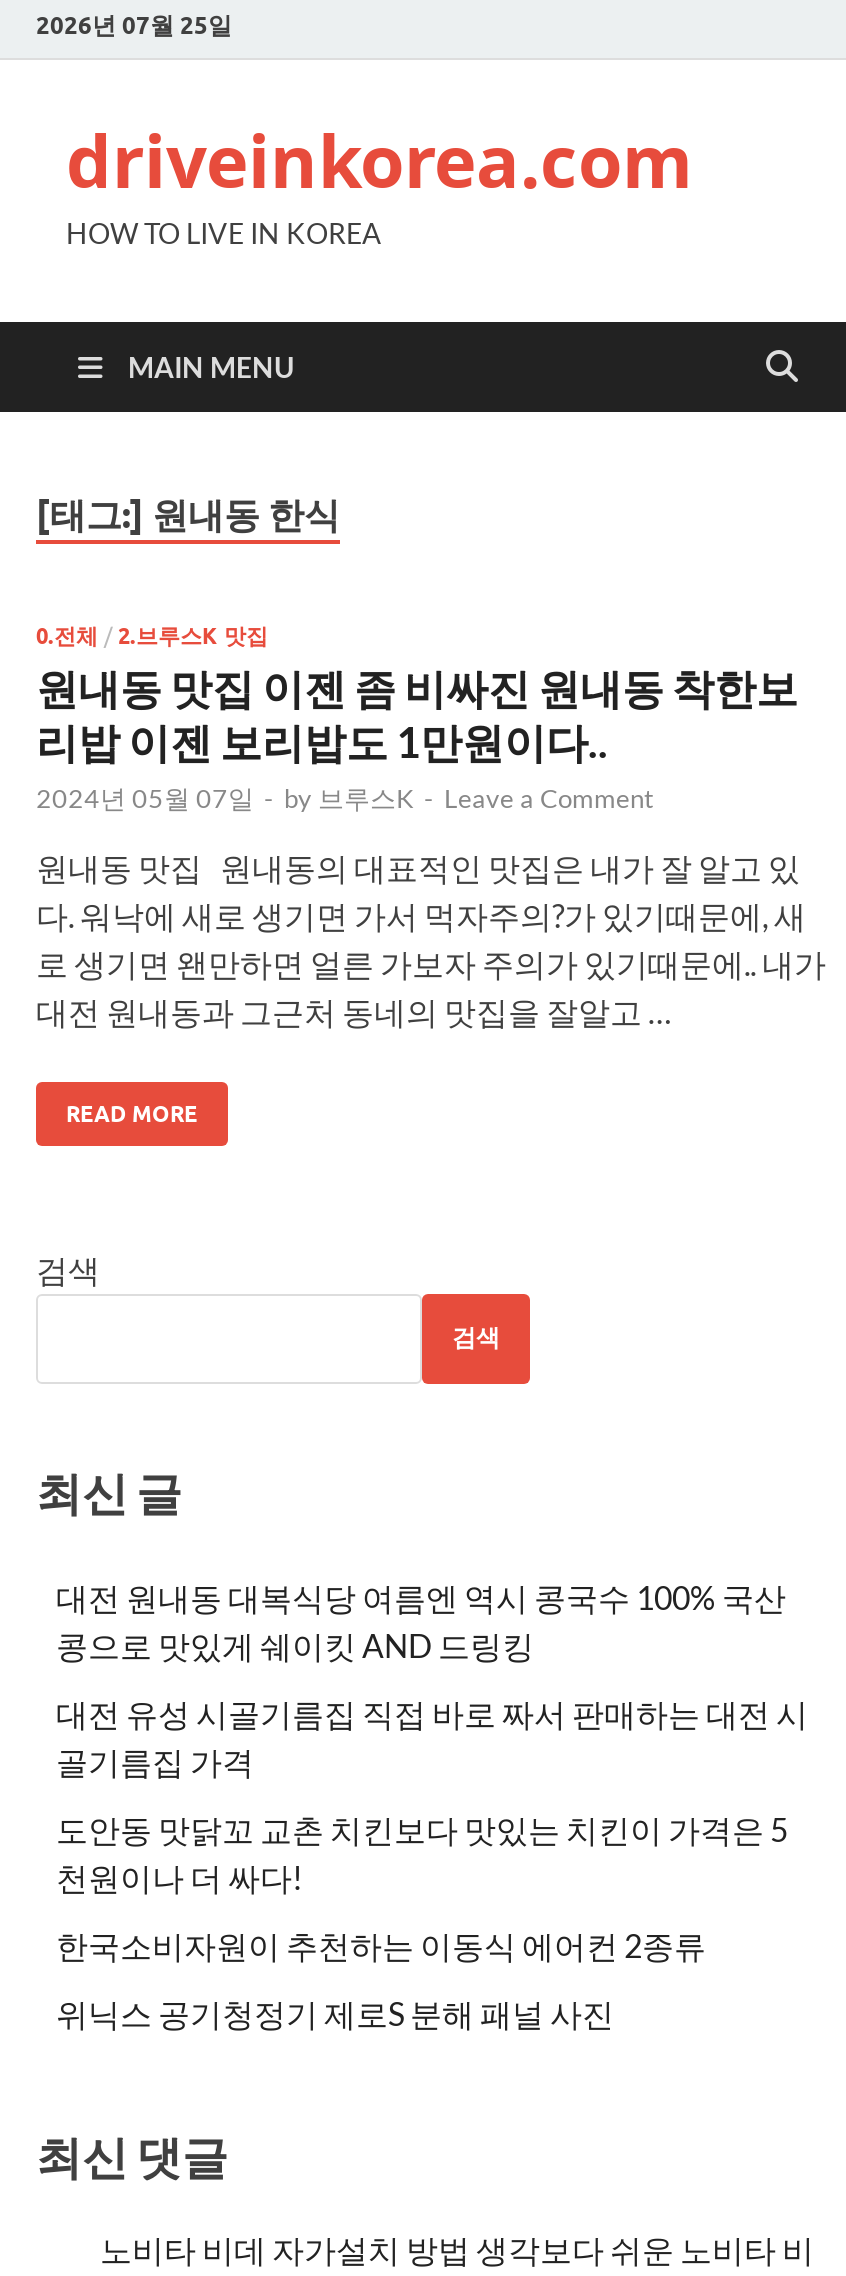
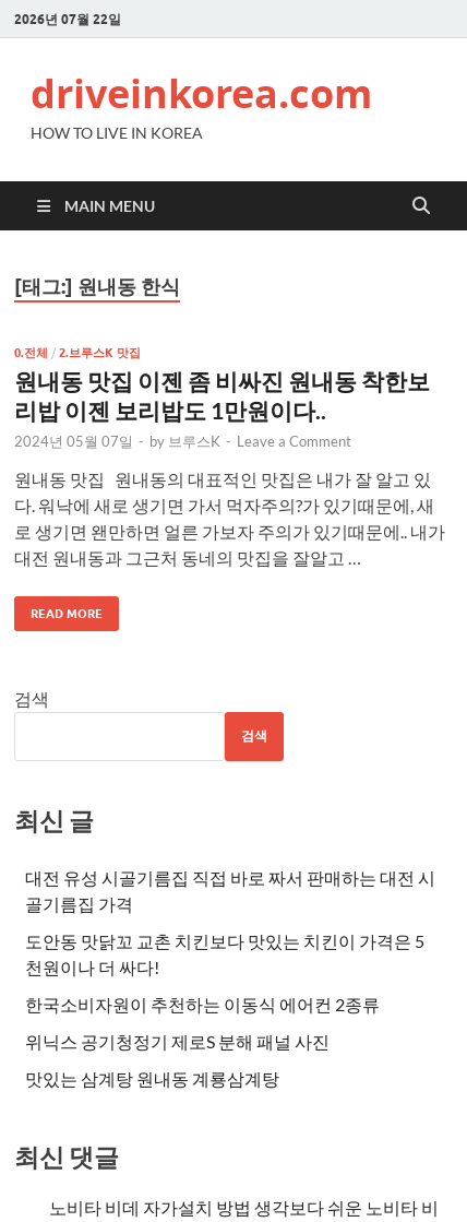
[36,9,232,39] 2026년 07월 25일 -> [14,10,121,27] 2026년 07월 22일
[56,1577,786,1663] 대전 원내동 대복식당 여름엔 역시 콩국수 100% 국산 | 콩으로 맛있게 쉐이킷 AND 드링킹 -> none
moved [56,1693,808,2031] -> [25,867,435,1051]: 대전 유성 시골기름집 직접 바로 짜서 판매하는 대전 시 | 골기름집 가격 | 도안동 맛닭꼬 교촌 치킨보다 맛있는 치킨이 가격은 5 | 천원이나 더 싸다! | 한국소비자원이 추천하는 이동식 에어컨 2종류 | 위닉스 공기청정기 제로S 분해 패널 사진
none -> [25,1067,279,1088] 맛있는 삼계탕 원내동 계룡삼계탕

